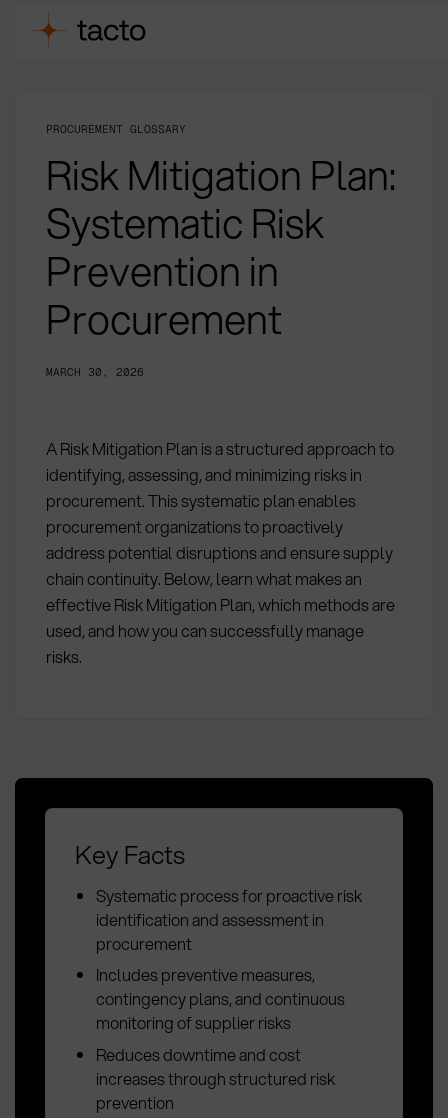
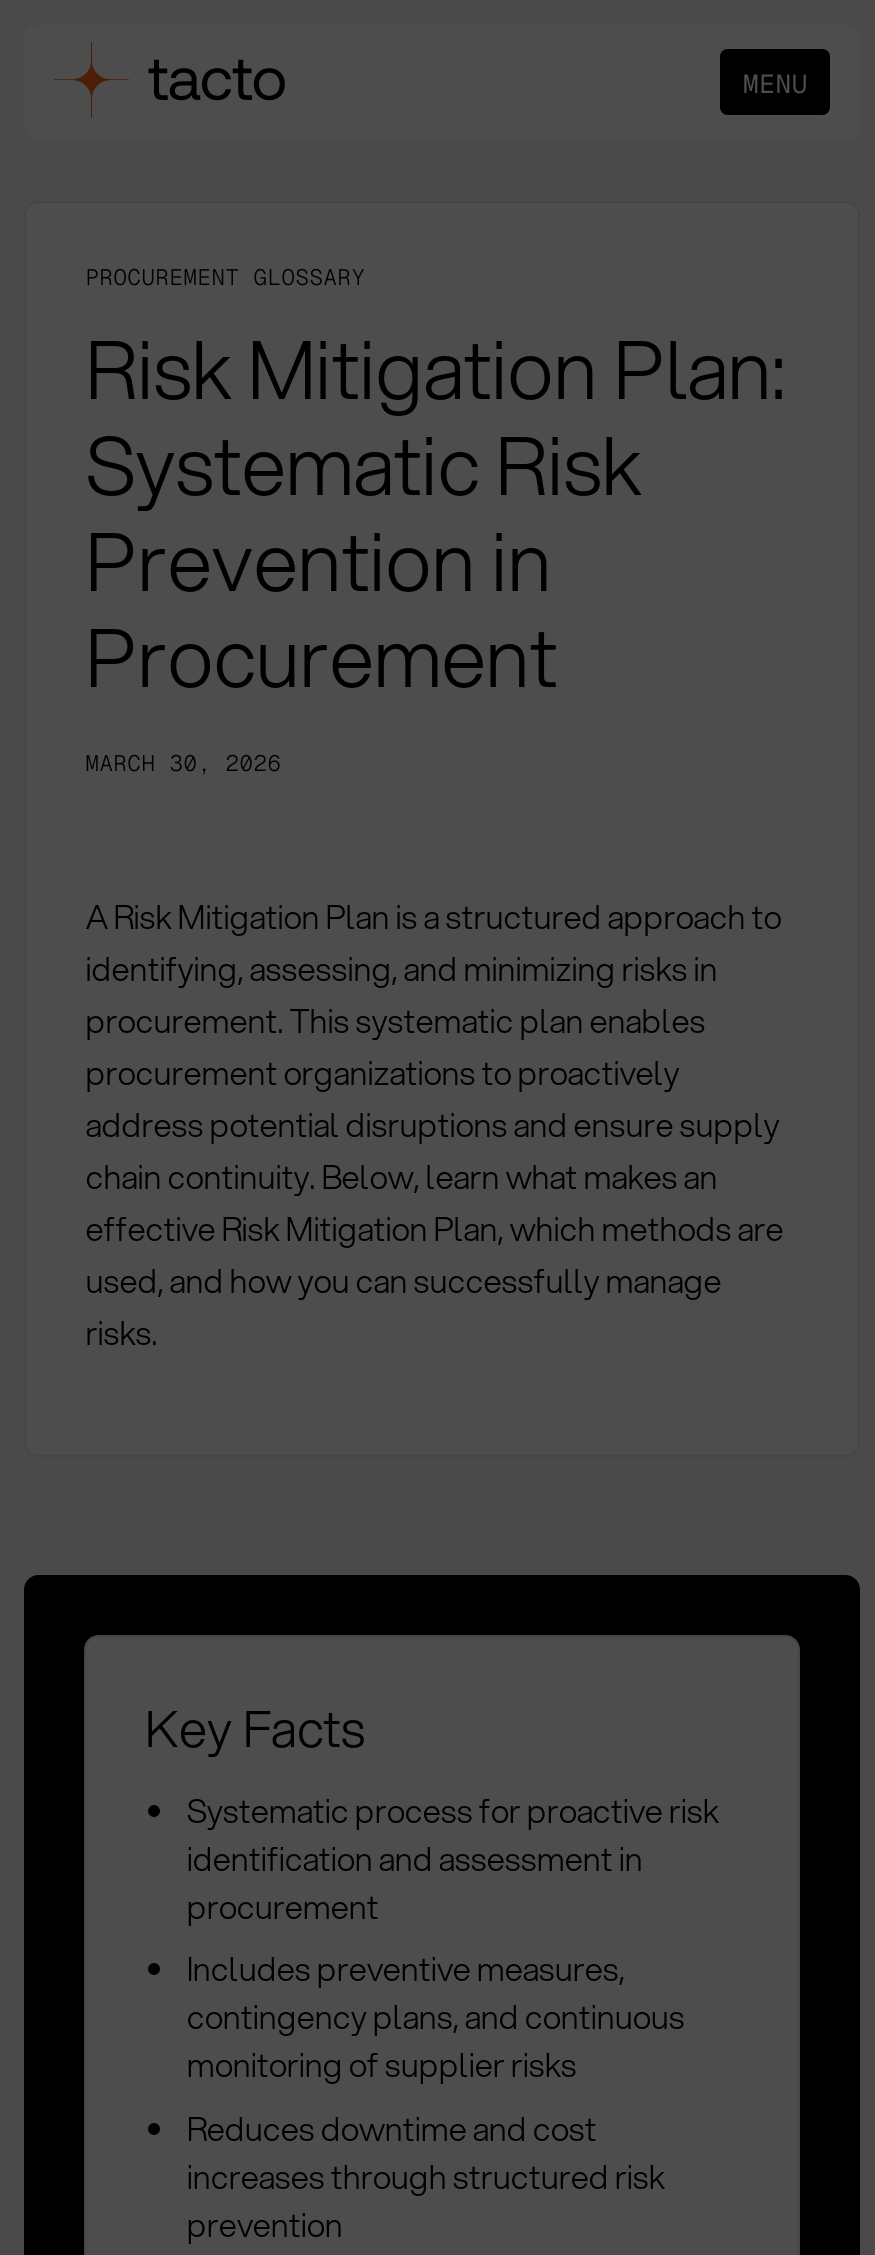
none -> [743,67,808,101] MENU

